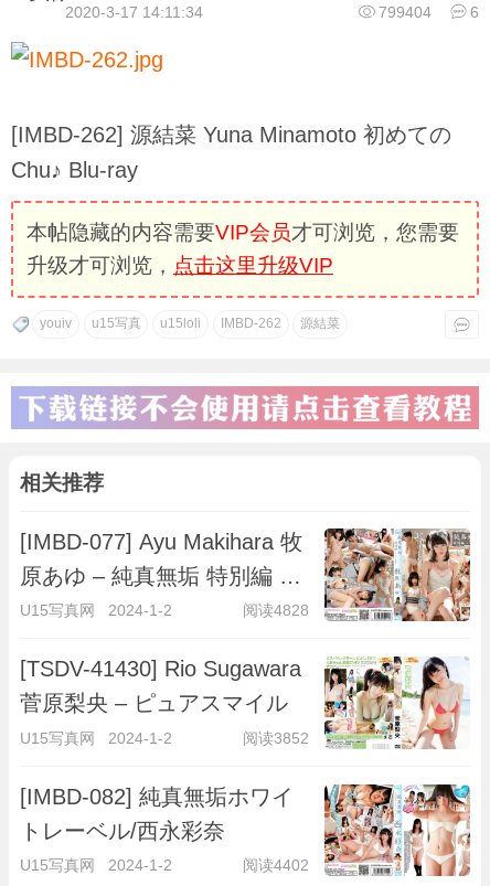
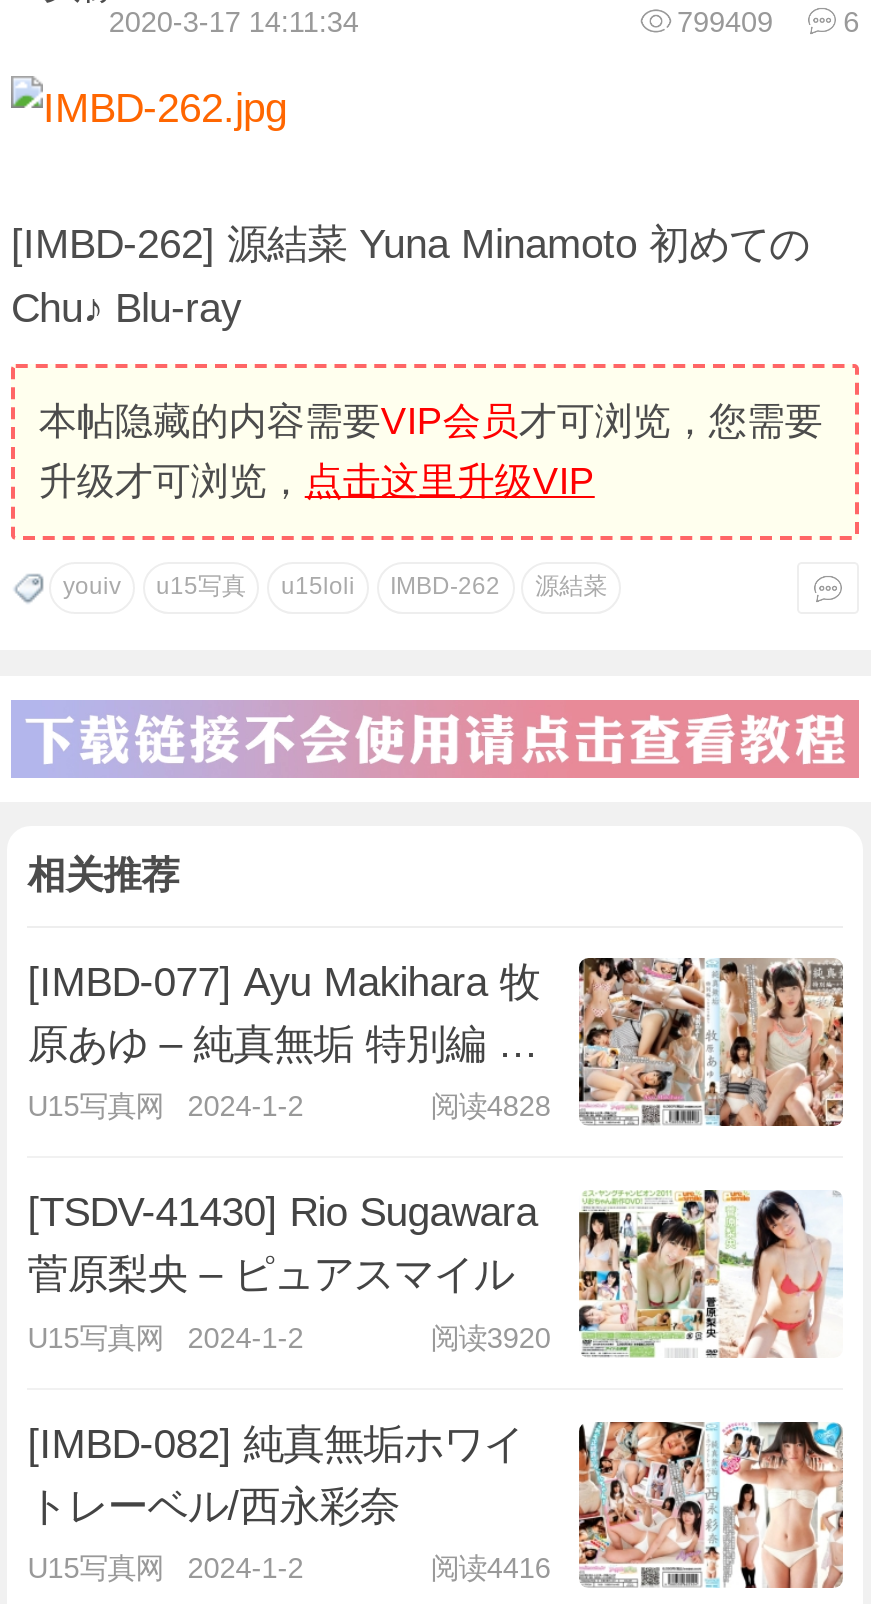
[379,3,479,21] 799404 6 -> [677,6,859,38] 799409 6
[243,729,309,747] 阅读3852 -> [431,1322,551,1354] 阅读3920
[243,857,309,874] 阅读4402 -> [431,1553,551,1585] 阅读4416

